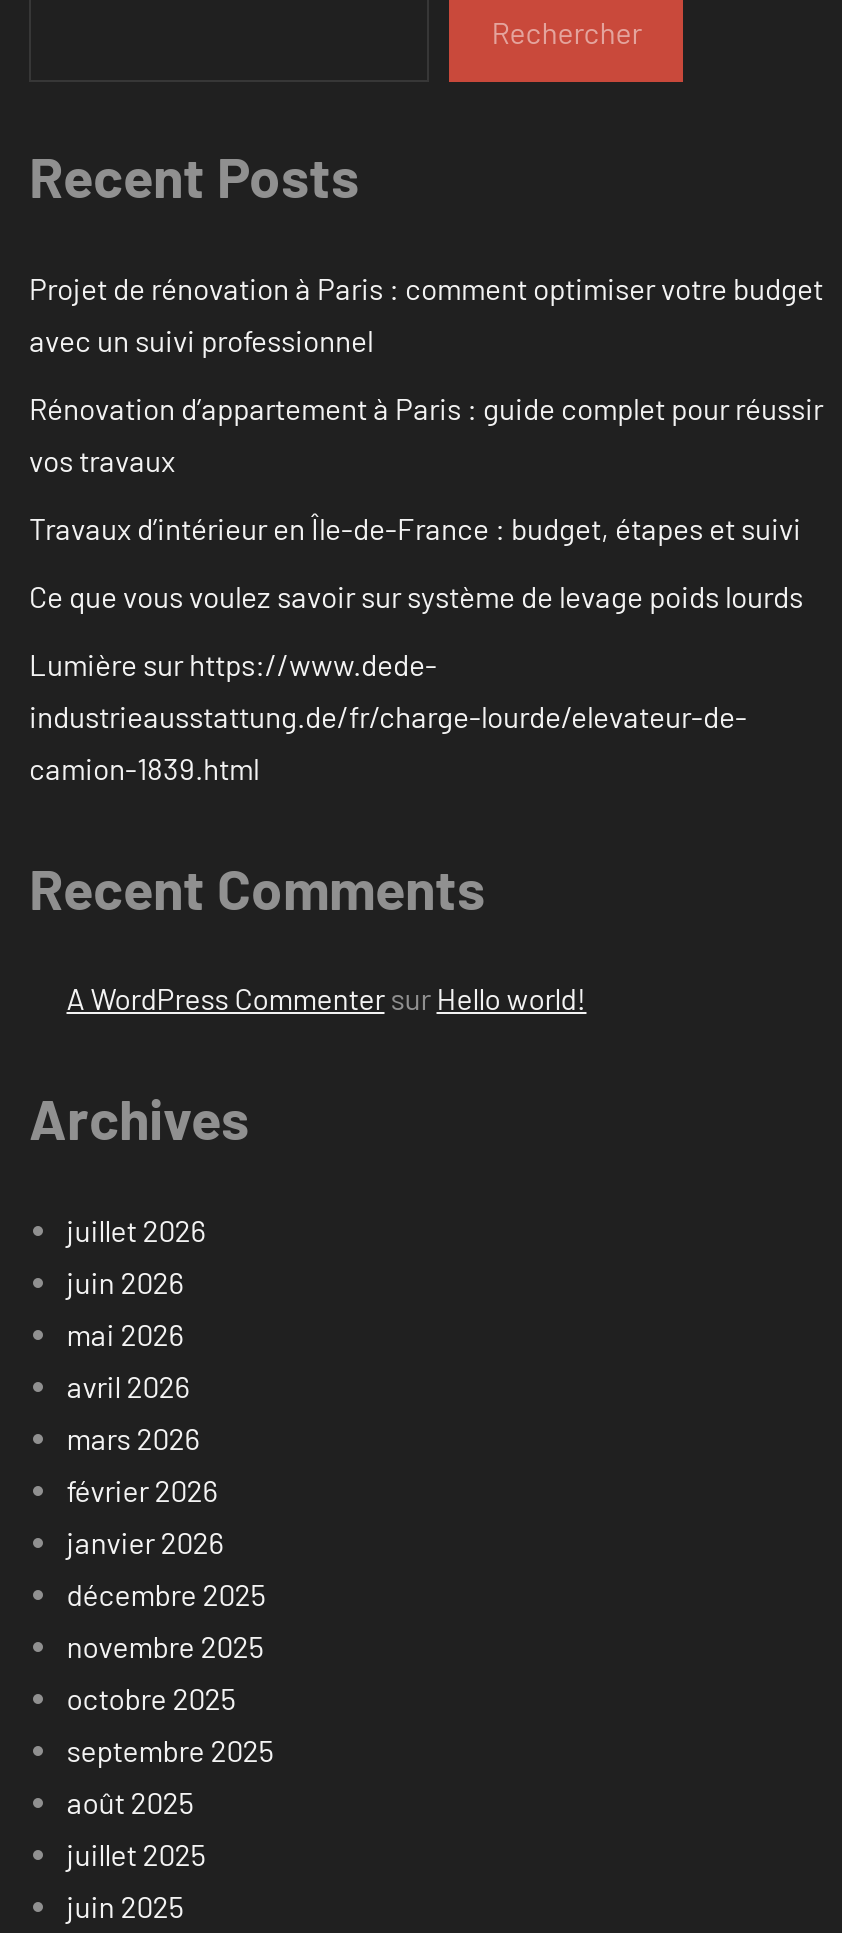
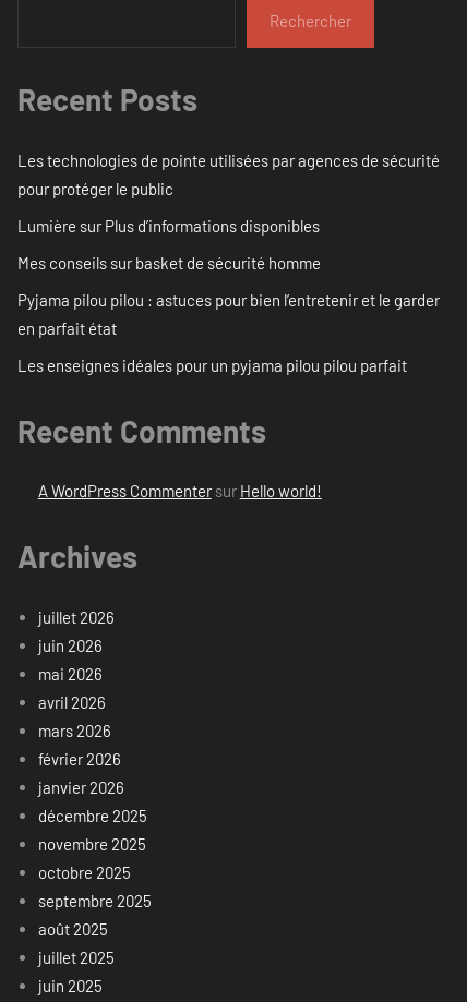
[29,270,823,358] Projet de rénovation à Paris : comment optimiser votre budget | avec un suivi professionnel -> [17,150,440,198] Les technologies de pointe utilisées par agences de sécurité | pour protéger le public
[29,390,823,478] Rénovation d’appartement à Paris : guide complet pour réussir | vos travaux -> [17,216,320,235] Lumière sur Plus d’informations disponibles
[29,510,801,546] Travaux d’intérieur en Île-de-France : budget, étapes et suivi -> [17,253,321,272] Mes conseils sur basket de sécurité homme
[29,578,803,614] Ce que vous voulez savoir sur système de levage poids lourds -> [17,290,440,338] Pyjama pilou pilou : astuces pour bien l’entretenir et le garder | en parfait état
[29,646,747,786] Lumière sur https://www.dede- | industrieausstattung.de/fr/charge-lourde/elevateur-de- | camion-1839.html -> [17,355,407,375] Les enseignes idéales pour un pyjama pilou pilou parfait

